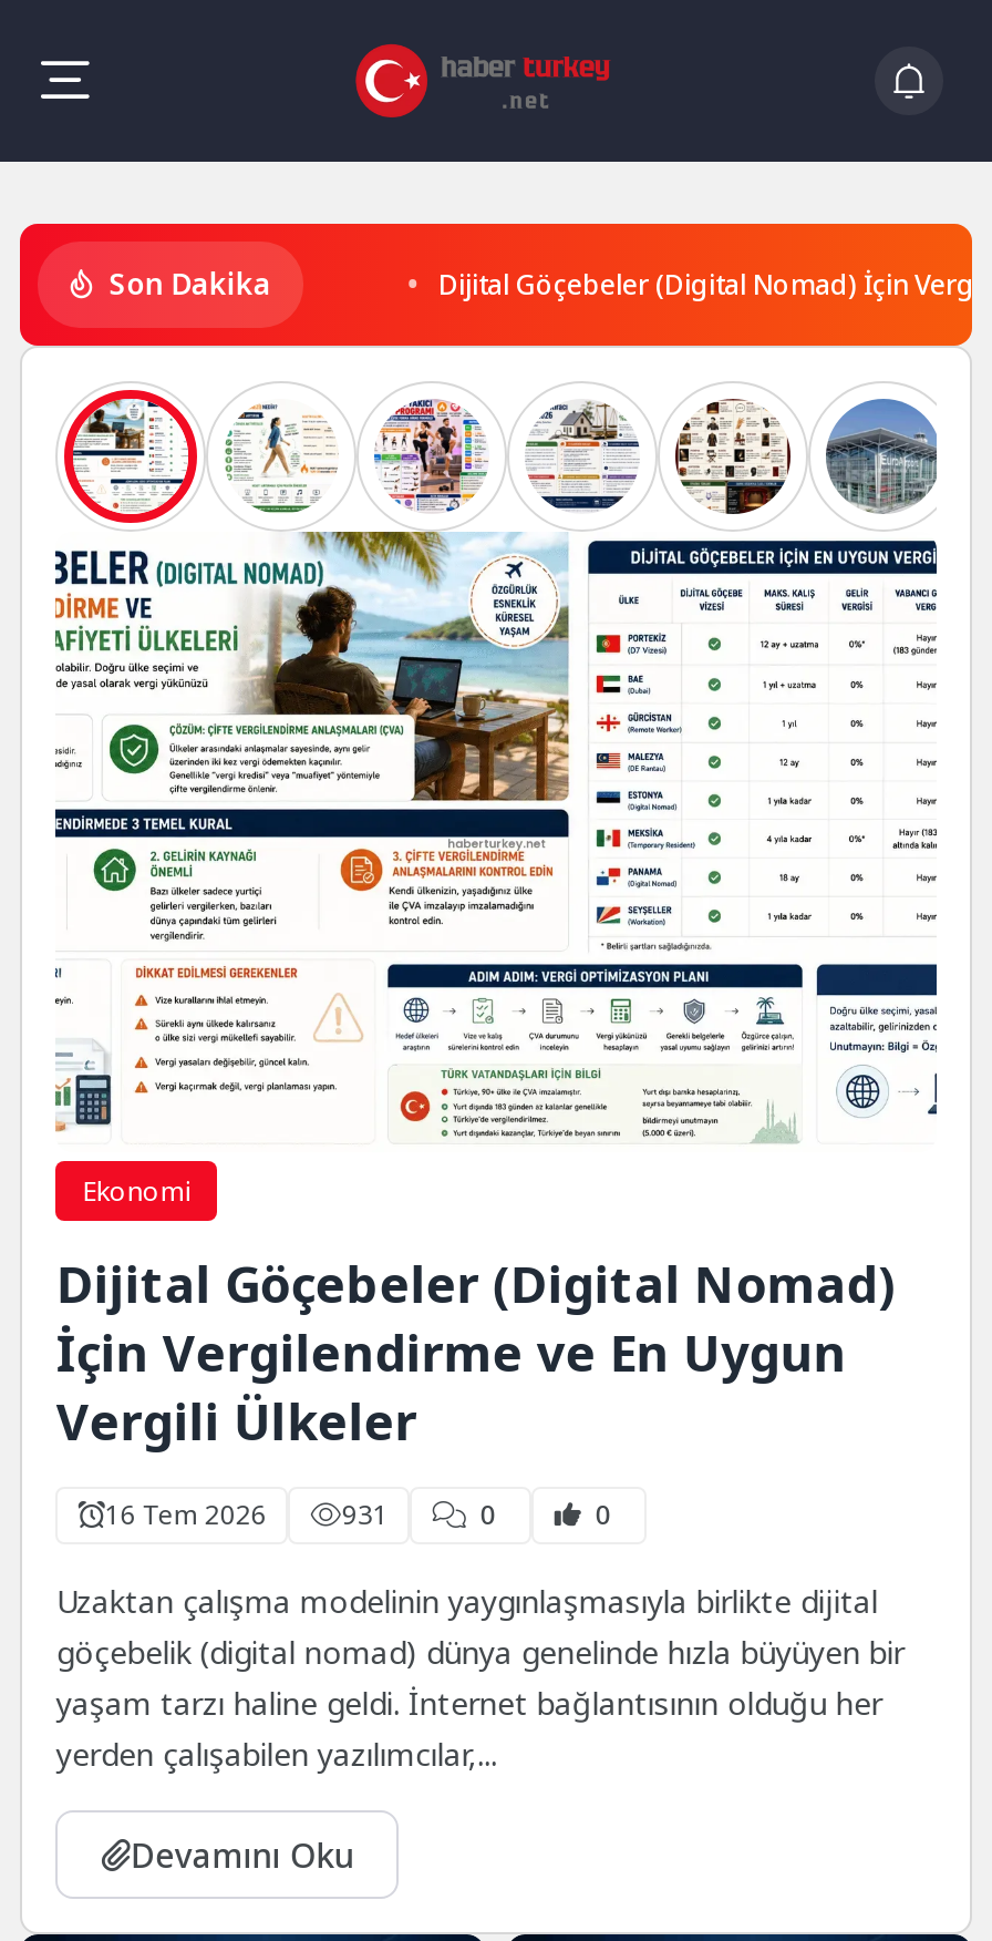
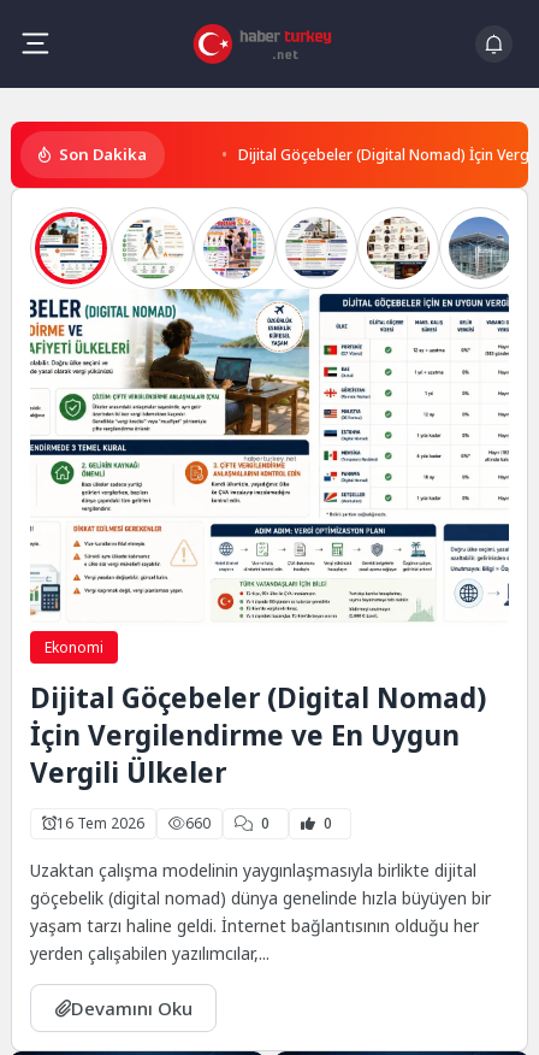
[105,1495,388,1533] 16 Tem 2026 931 -> [57,813,211,833] 16 Tem 2026 660

